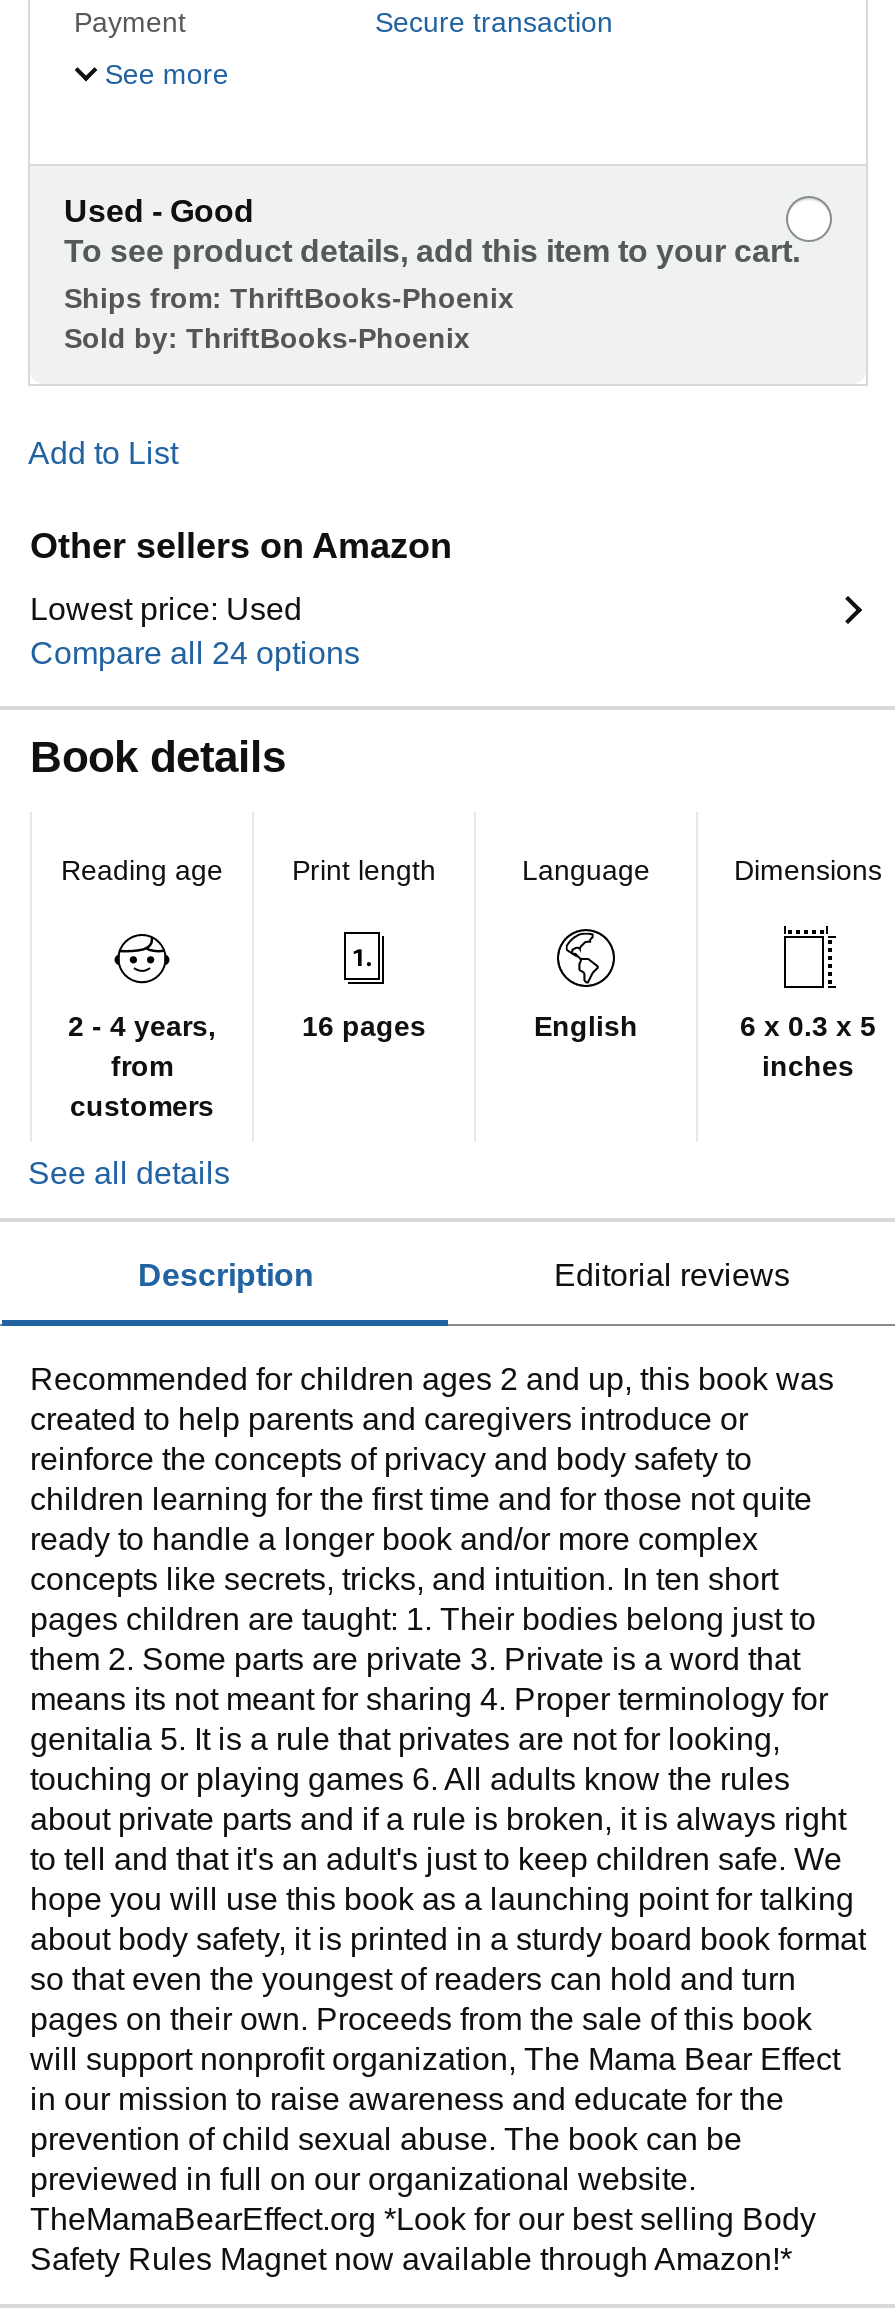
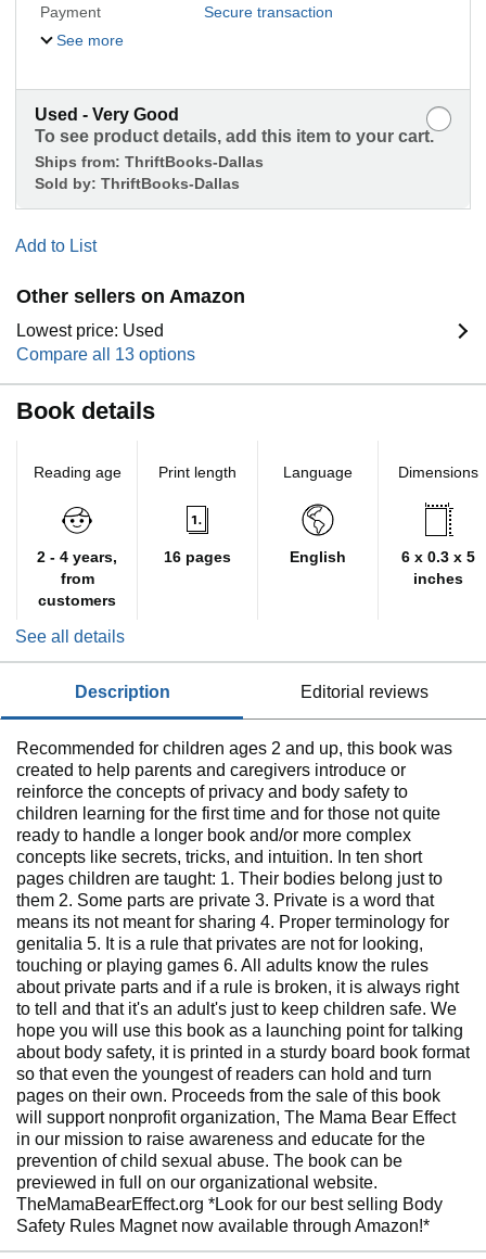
[64,194,254,228] Used - Good -> [35,105,179,124] Used - Very Good
[64,282,514,314] Ships from: ThriftBooks-Phoenix -> [35,153,264,171] Ships from: ThriftBooks-Dallas
[64,322,470,354] Sold by: ThriftBooks-Phoenix -> [35,175,240,192] Sold by: ThriftBooks-Dallas
[30,636,360,670] Compare all 24 options -> [16,345,195,364] Compare all 13 options

